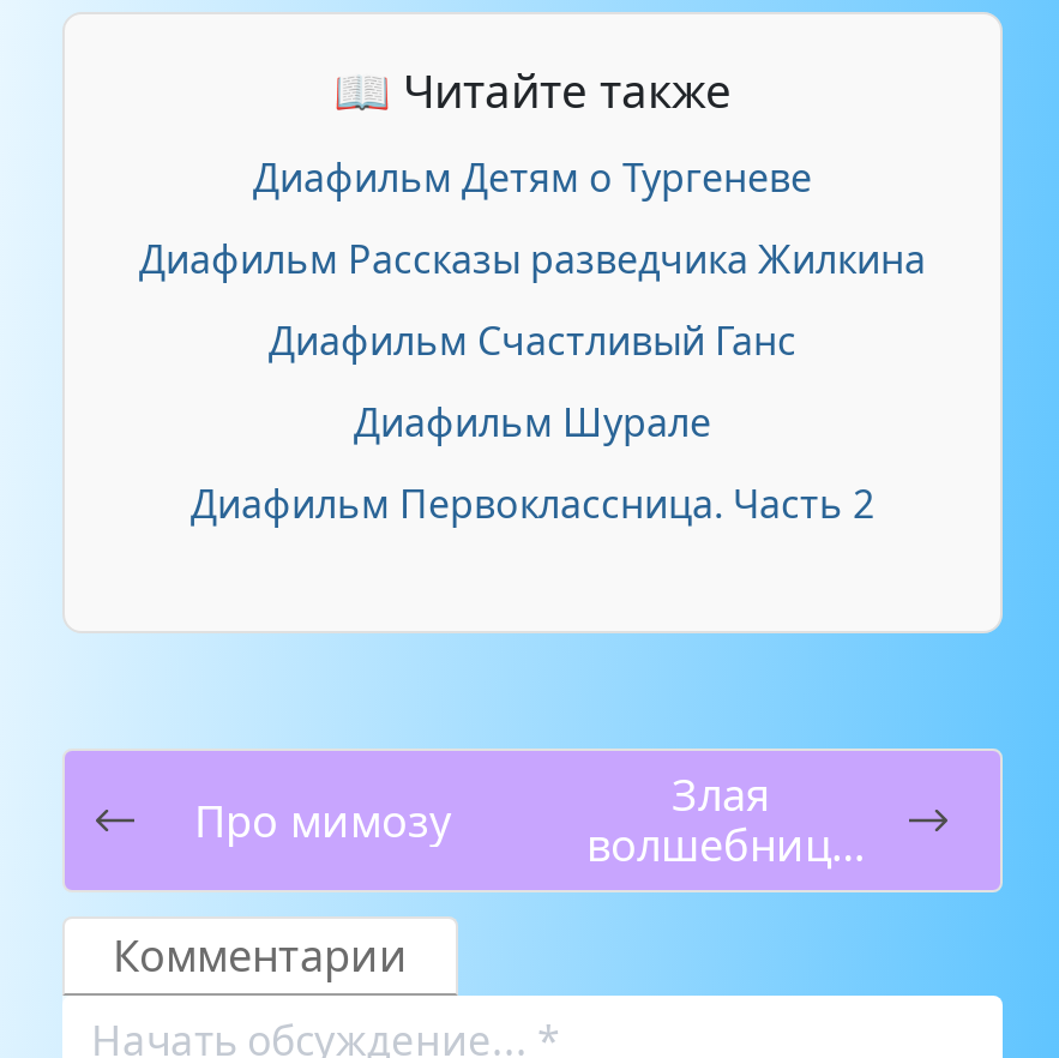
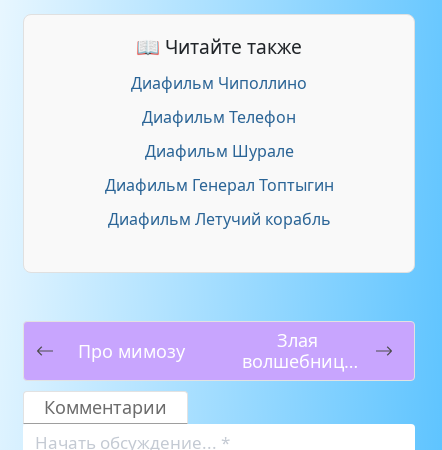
[139,151,926,367] Диафильм Детям о Тургеневе | Диафильм Рассказы разведчика Жилкина | Диафильм Счастливый Ганс -> [131,72,307,128] Диафильм Чиполлино | Диафильм Телефон
moved [354,396,711,449] -> [144,140,293,162]: Диафильм Шурале
[191,478,874,530] Диафильм Первоклассница. Часть 2 -> [104,174,333,230] Диафильм Генерал Топтыгин | Диафильм Летучий корабль

